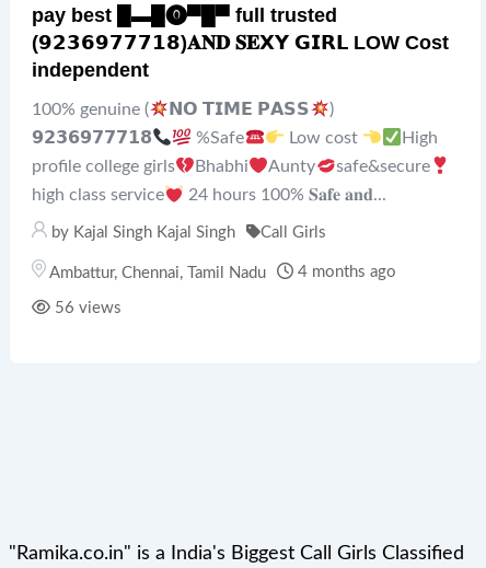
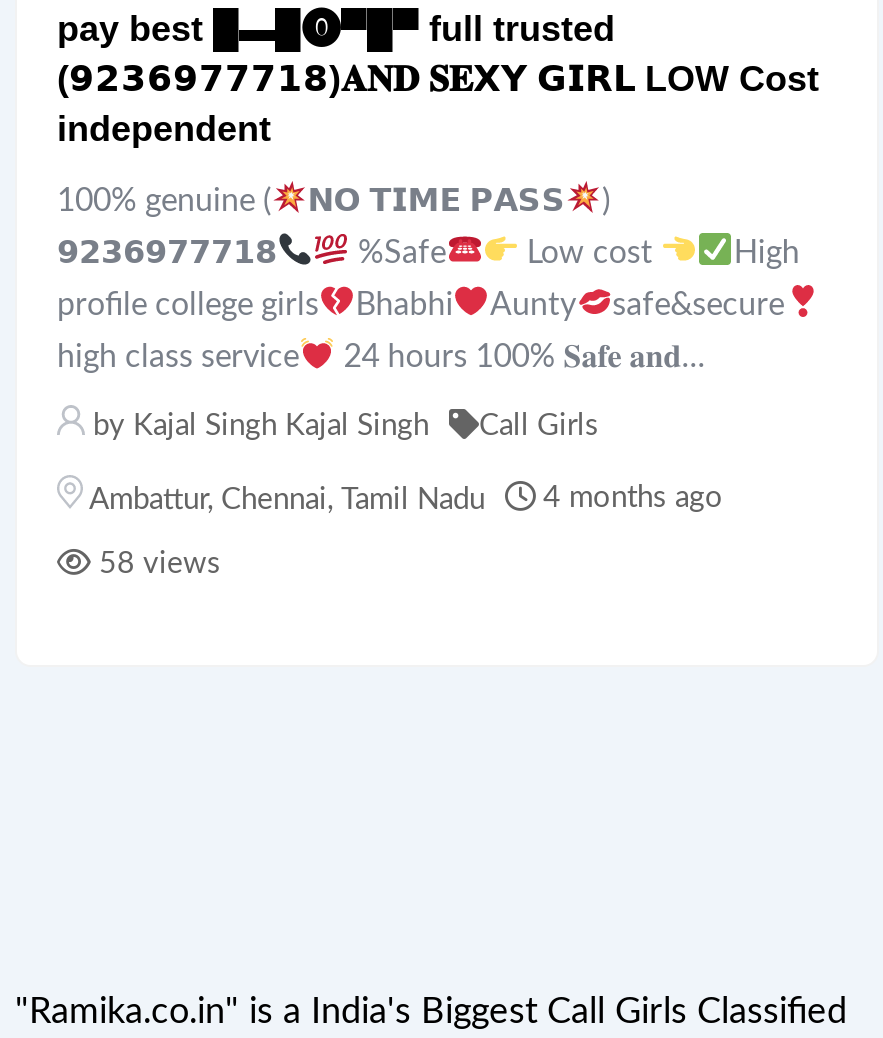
[50,300,121,316] 56 views -> [91,548,221,578] 58 views

